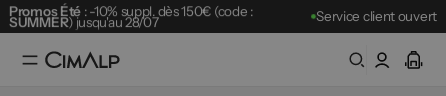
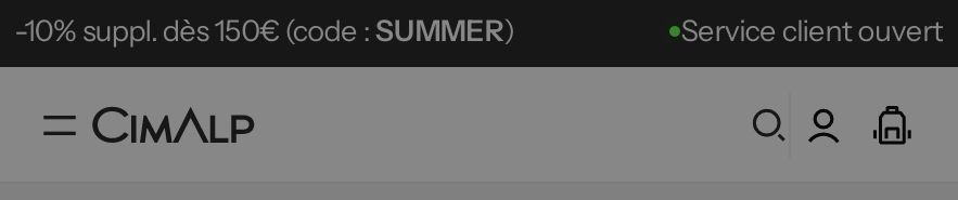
[9,2,253,29] Promos Été: -10% suppl. dès 150€ (code : | SUMMER) jusqu'au 28/07 -> [14,13,514,48] -10% suppl. dès 150€ (code : SUMMER)

